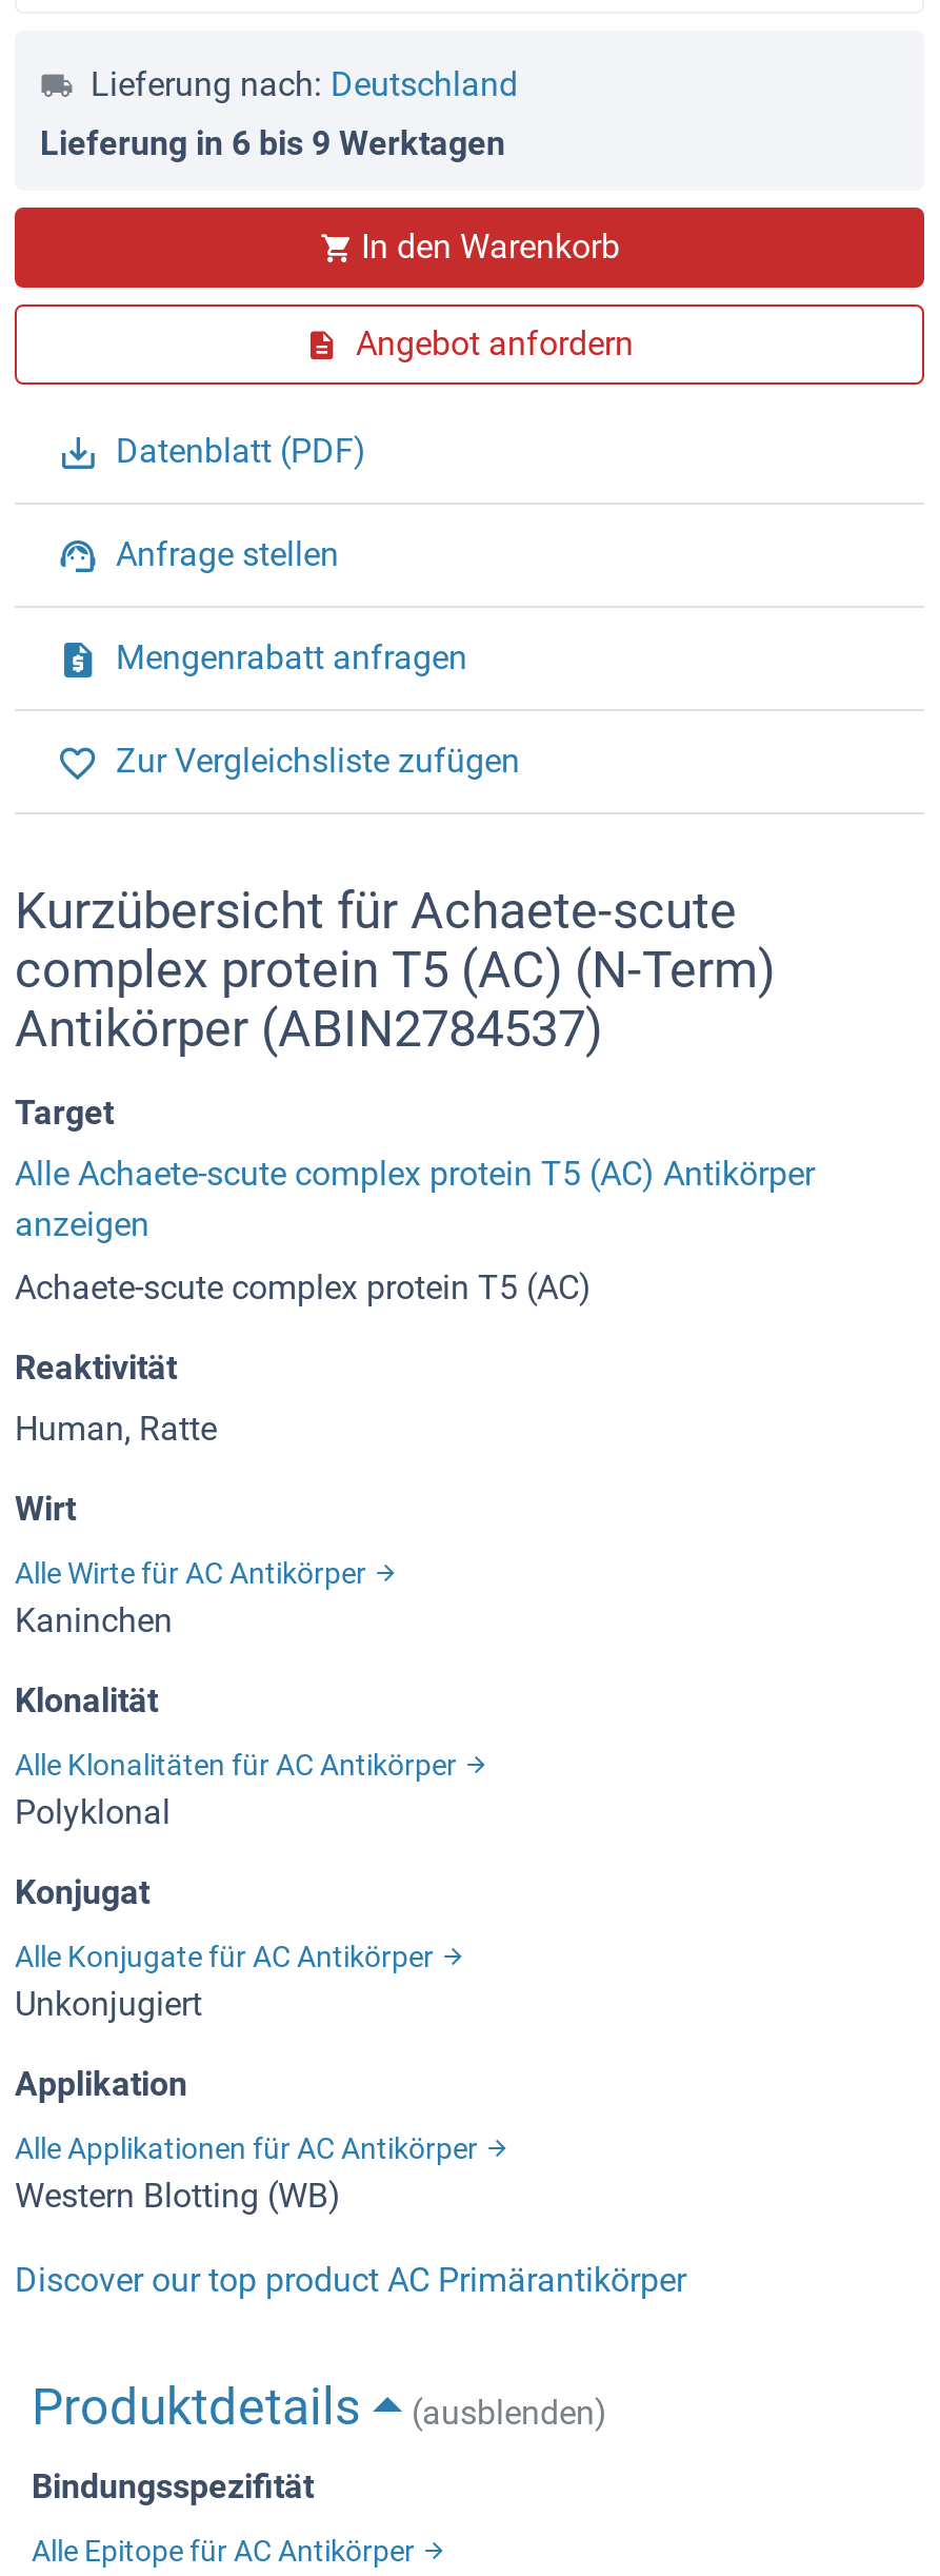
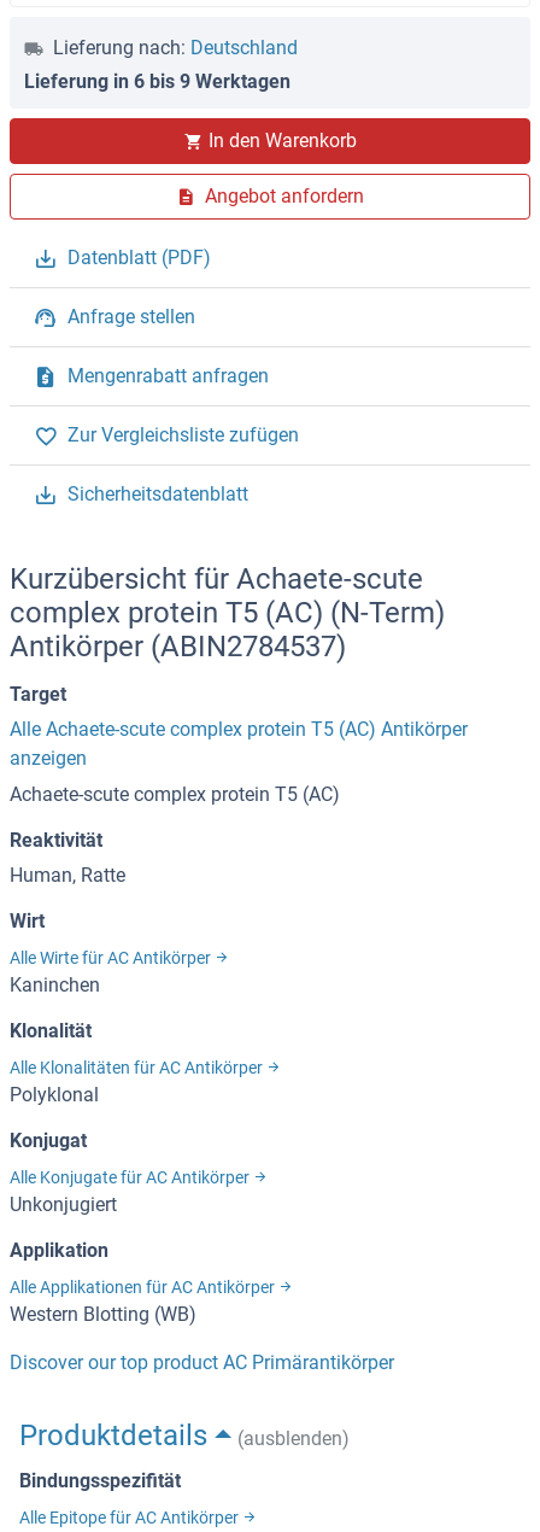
none -> [67,483,248,506] Sicherheitsdatenblatt

